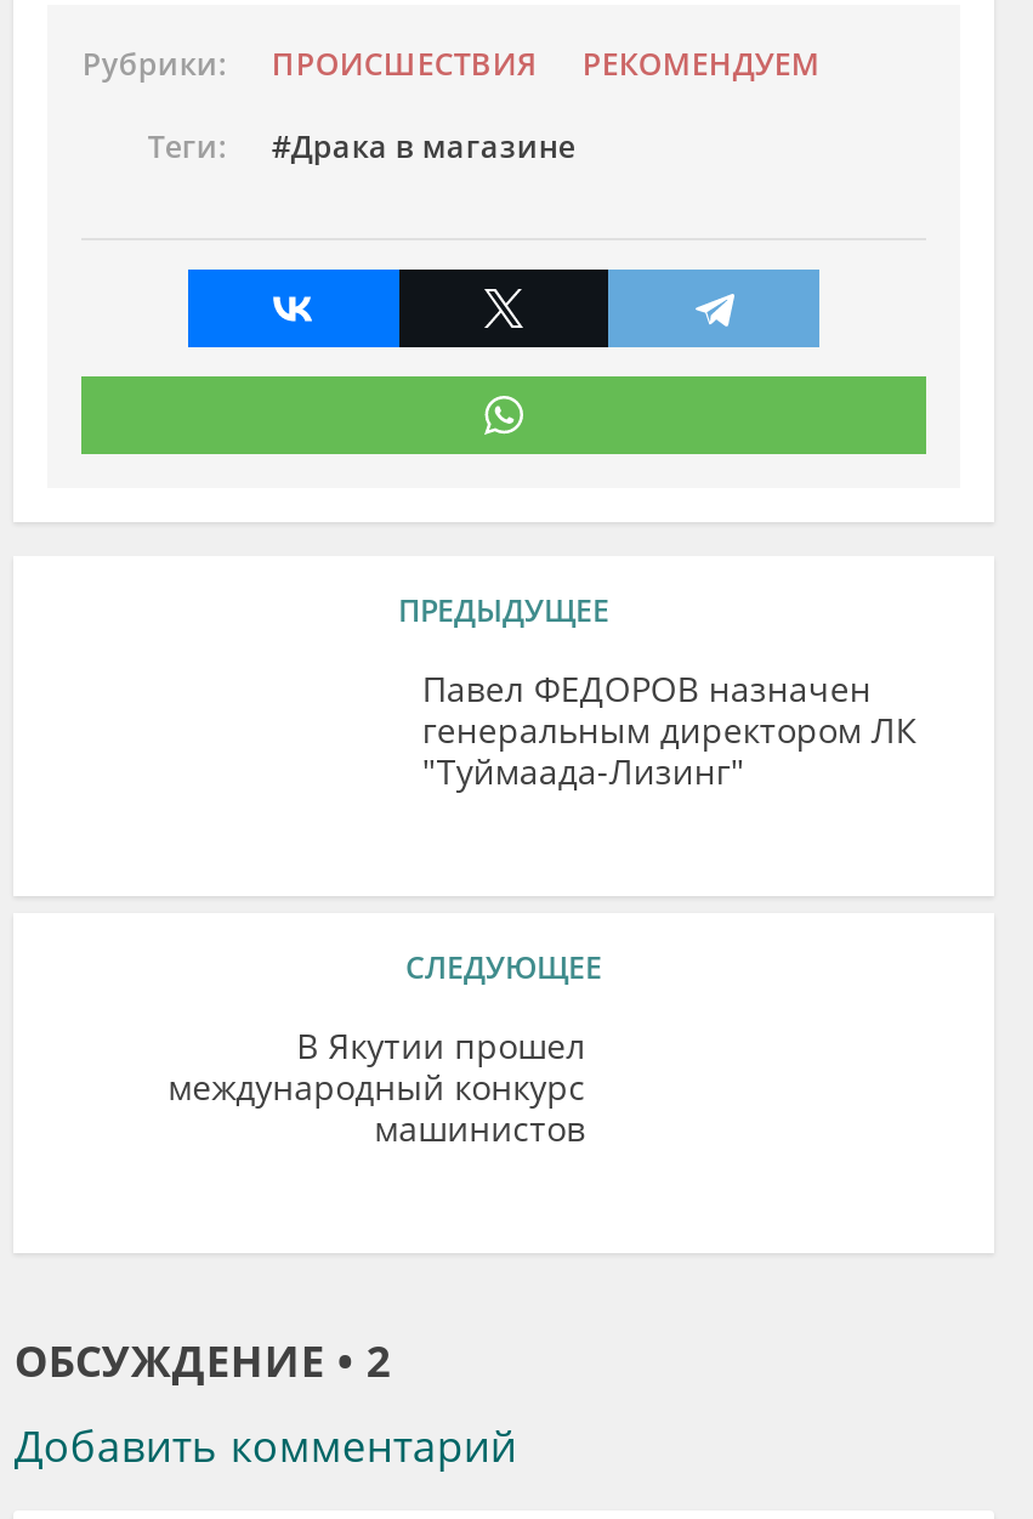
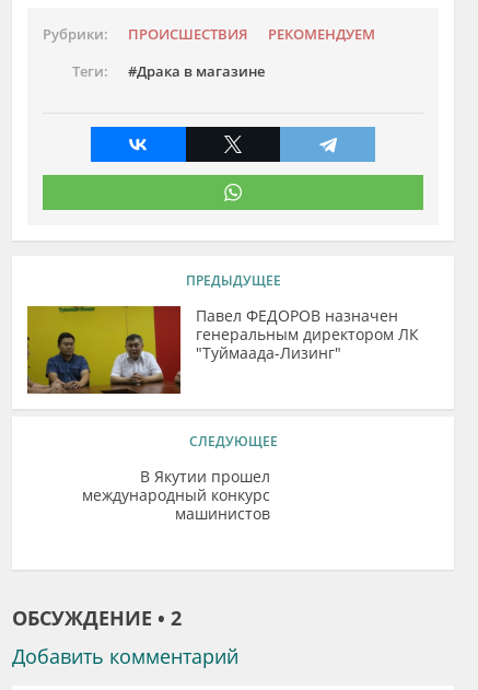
none -> [26,305,182,395] [image]

